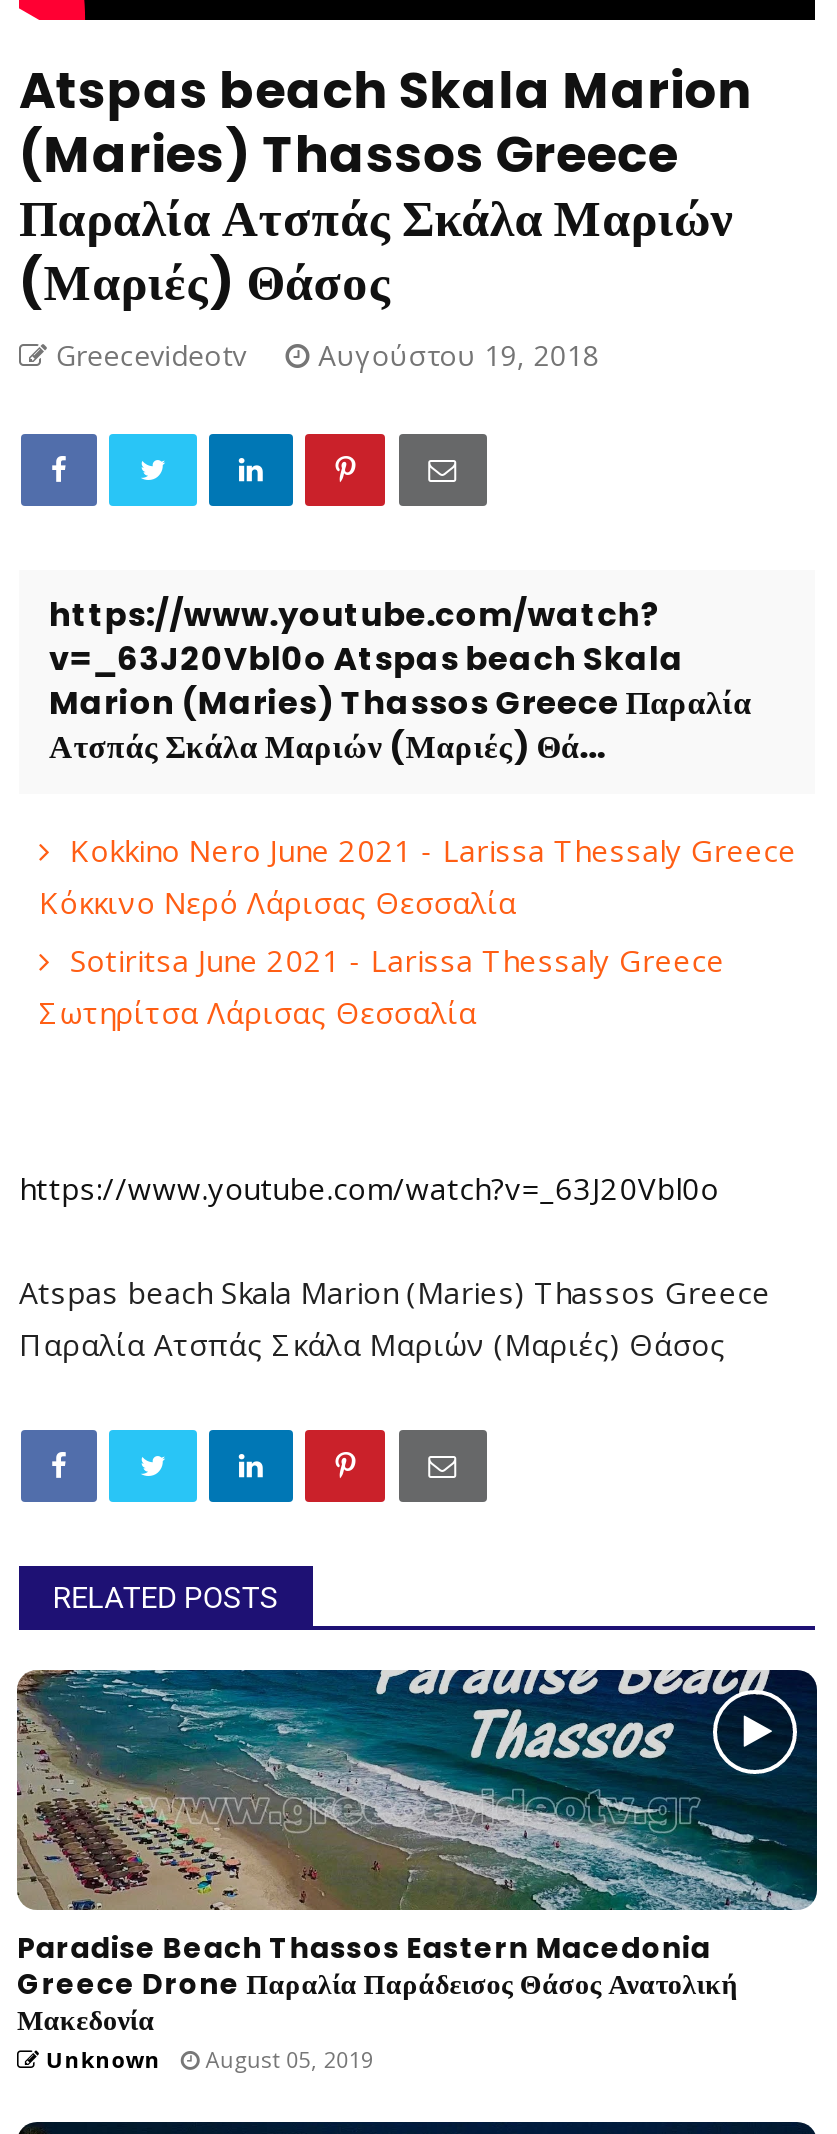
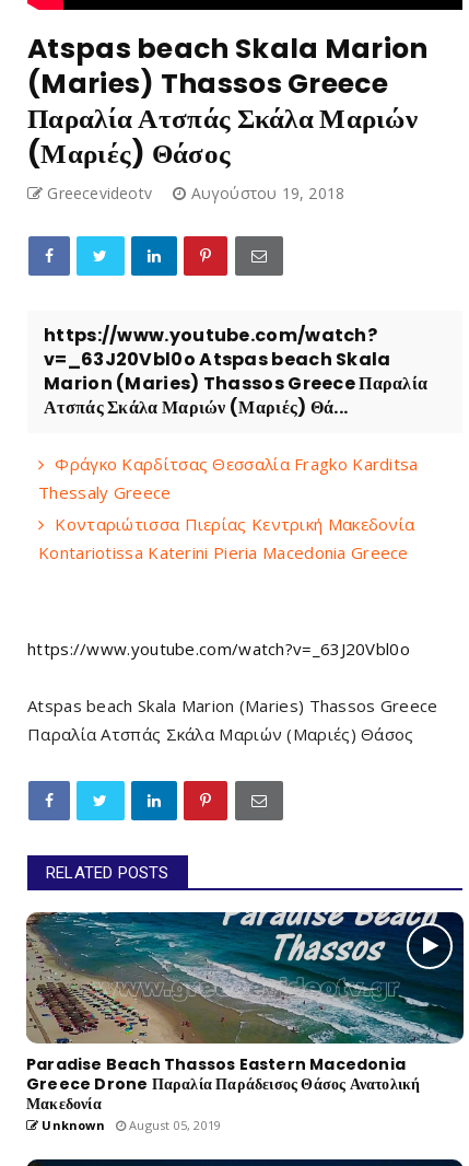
[39,830,796,1032] Kokkino Nero June 2021 - Larissa Thessaly Greece | Κόκκινο Νερό Λάρισας Θεσσαλία | Sotiritsa June 2021 - Larissa Thessaly Greece | Σωτηρίτσα Λάρισας Θεσσαλία -> [38,453,418,563] Φράγκο Καρδίτσας Θεσσαλία Fragko Karditsa | Thessaly Greece | Κονταριώτισσα Πιερίας Κεντρική Μακεδονία | Kontariotissa Katerini Pieria Macedonia Greece

